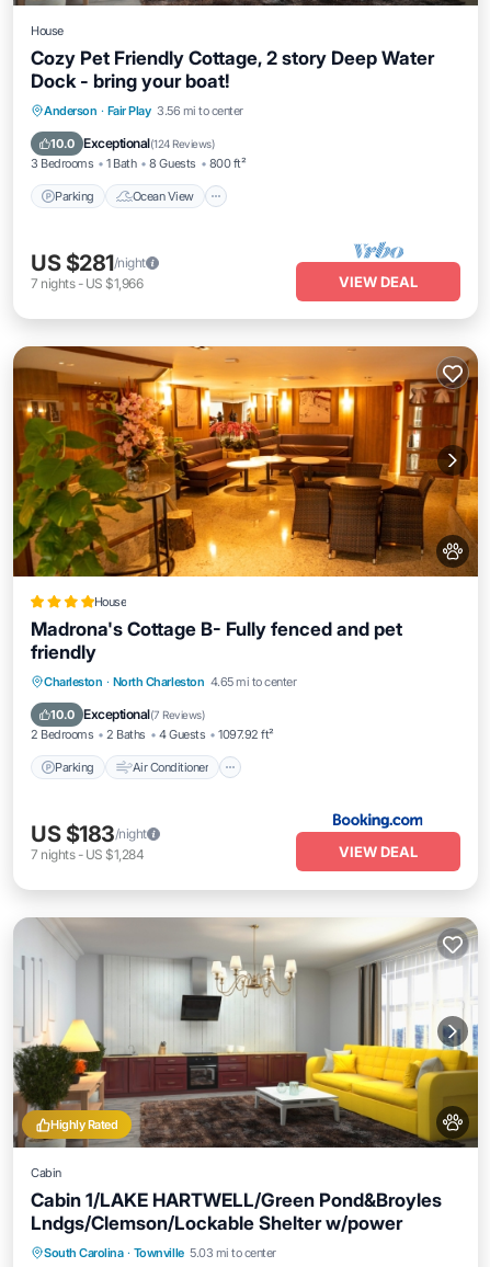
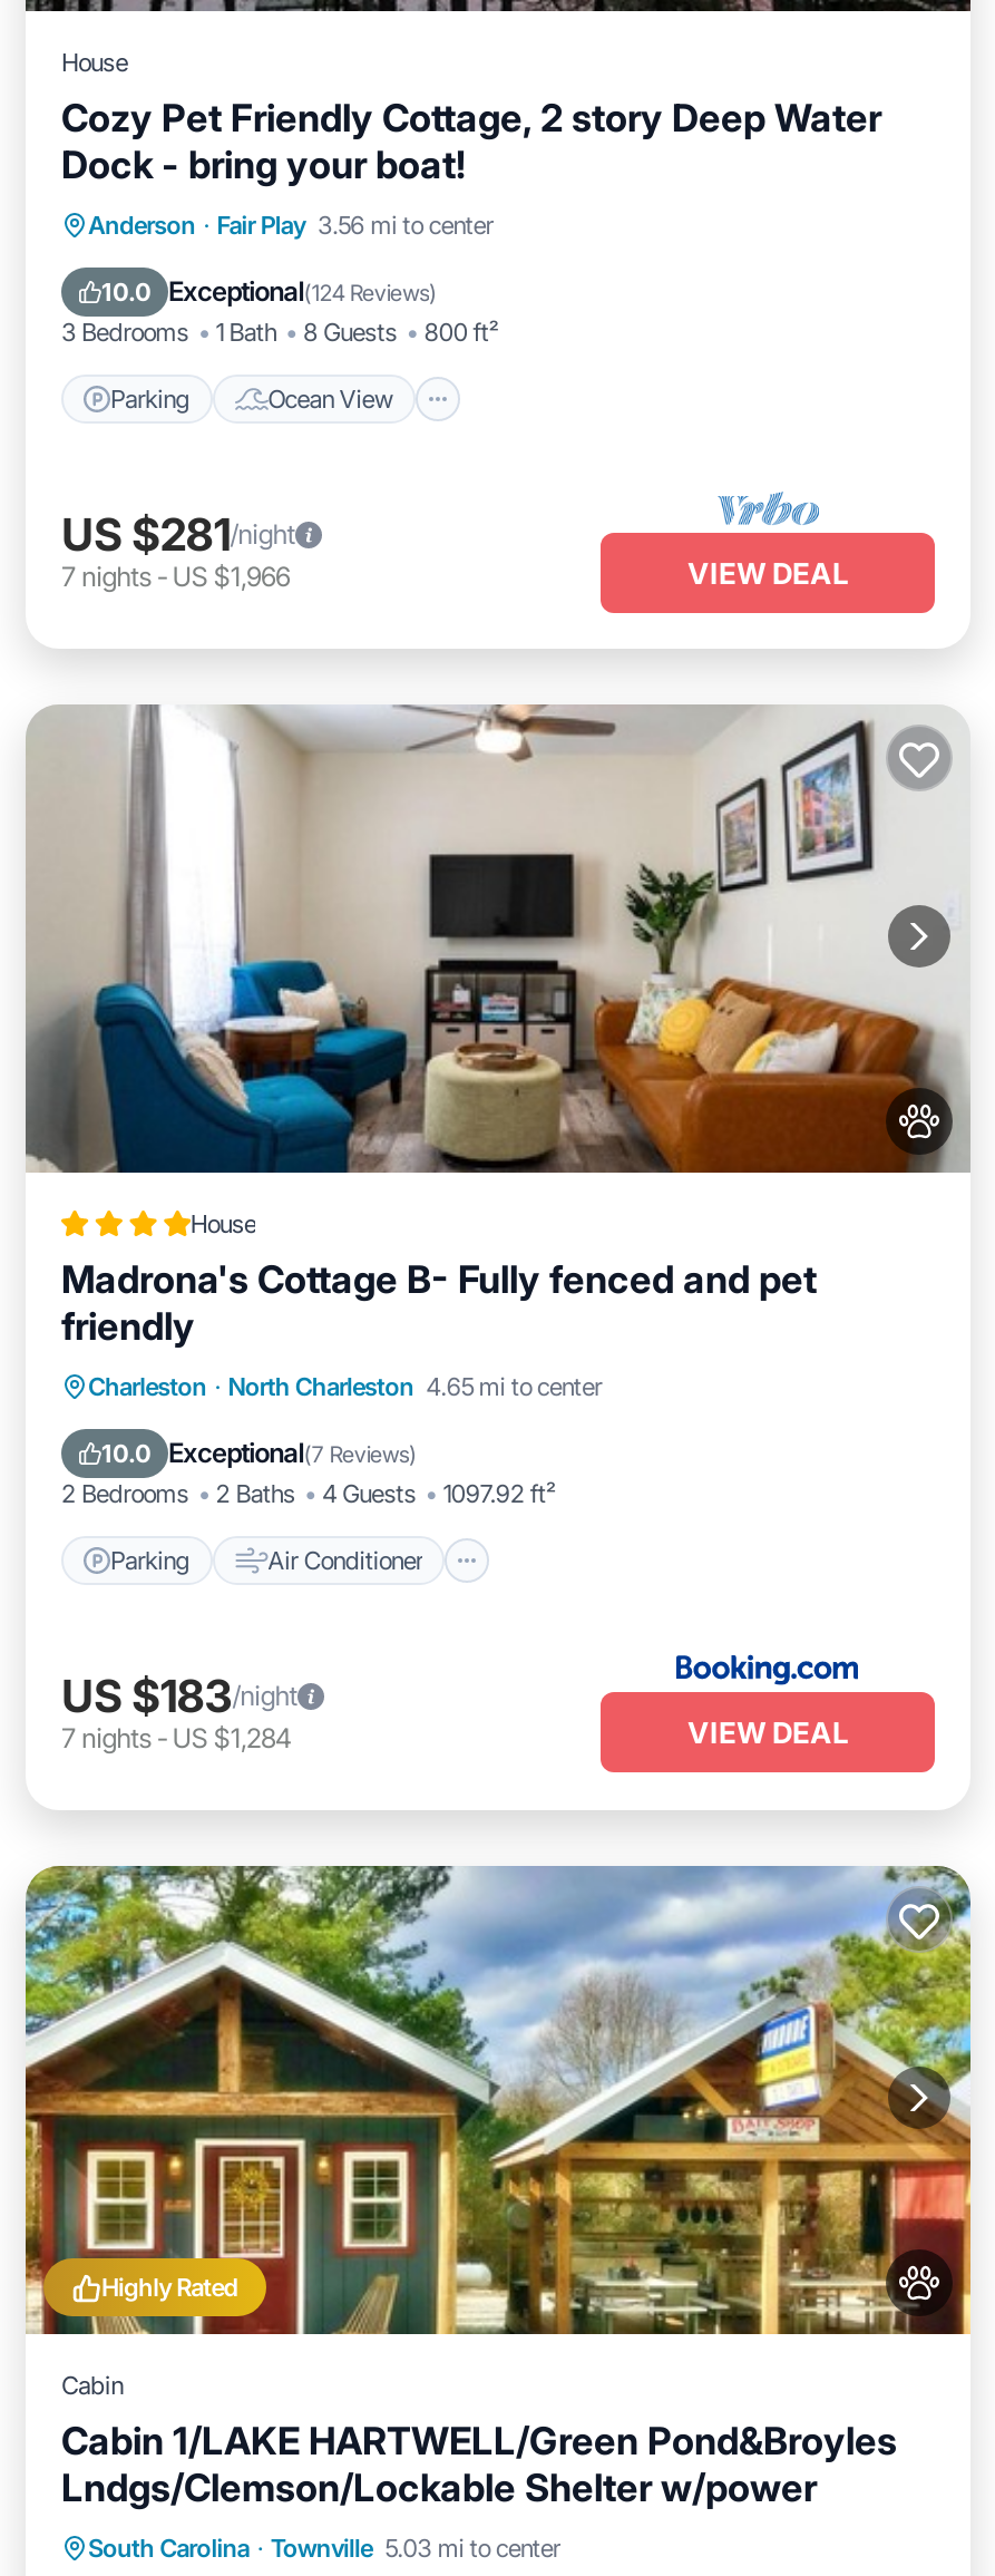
[12,345,479,578] [image] -> [23,704,970,1175] [image]
[12,917,479,1149] [image] -> [23,1864,973,2336] [image]

